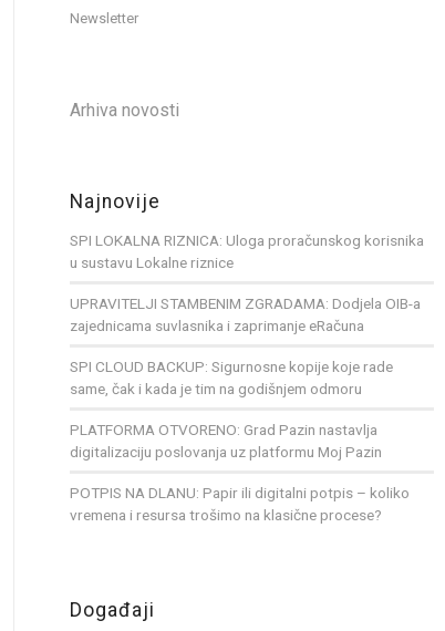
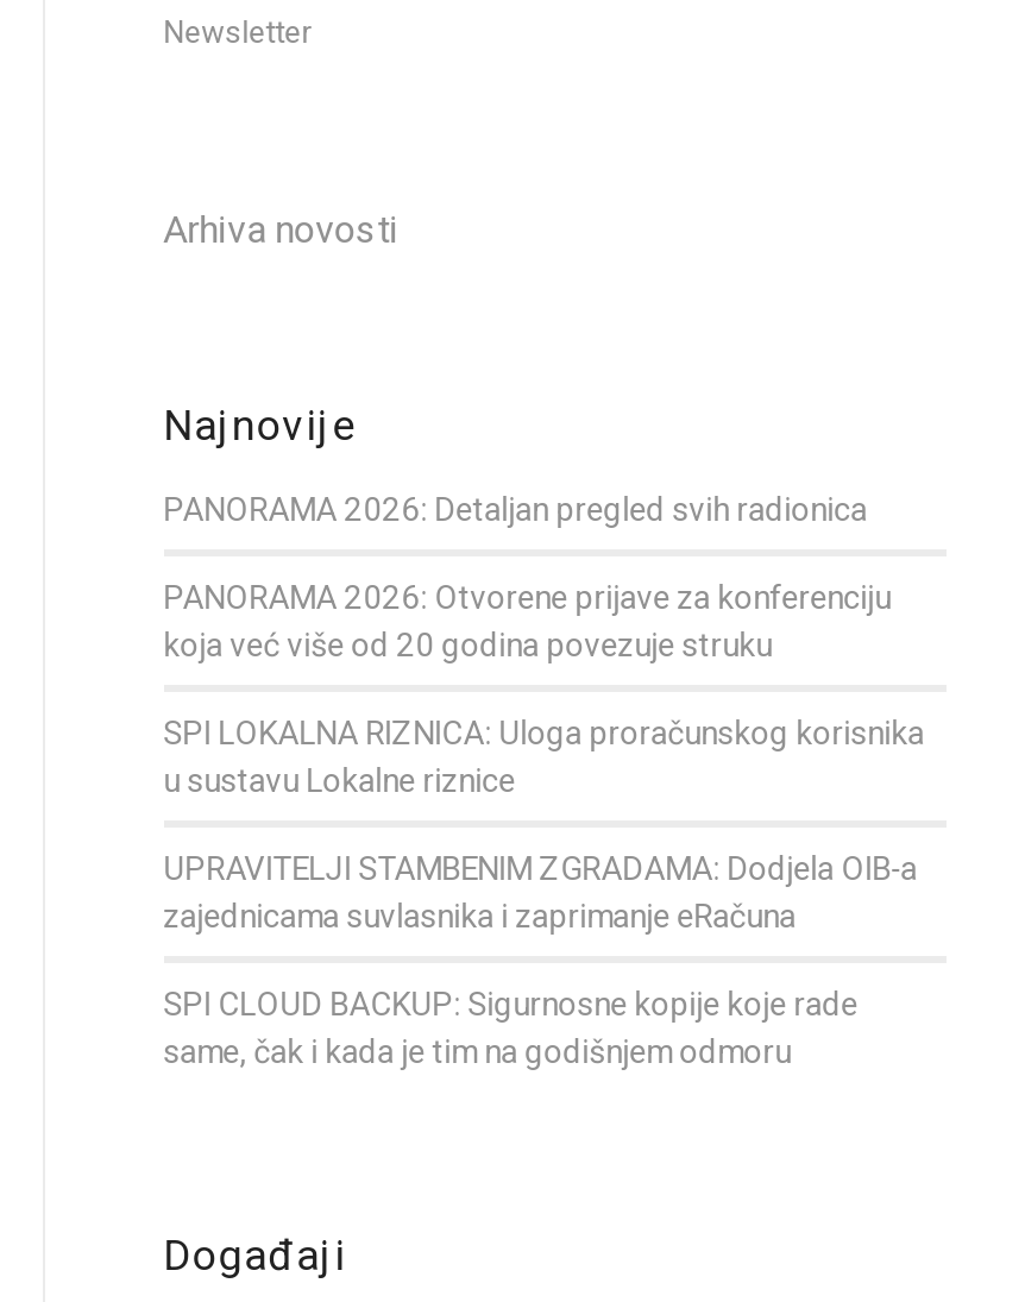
none -> [163,489,891,663] PANORAMA 2026: Detaljan pregled svih radionica | PANORAMA 2026: Otvorene prijave za konferenciju | koja već više od 20 godina povezuje struku
moved [69,231,424,397] -> [163,713,924,1070]: SPI LOKALNA RIZNICA: Uloga proračunskog korisnika | u sustavu Lokalne riznice | UPRAVITELJI STAMBENIM ZGRADAMA: Dodjela OIB-a | zajednicama suvlasnika i zaprimanje eRačuna | SPI CLOUD BACKUP: Sigurnosne kopije koje rade | same, čak i kada je tim na godišnjem odmoru
[69,420,409,523] PLATFORMA OTVORENO: Grad Pazin nastavlja | digitalizaciju poslovanja uz platformu Moj Pazin | POTPIS NA DLANU: Papir ili digitalni potpis – koliko | vremena i resursa trošimo na klasične procese? -> none

